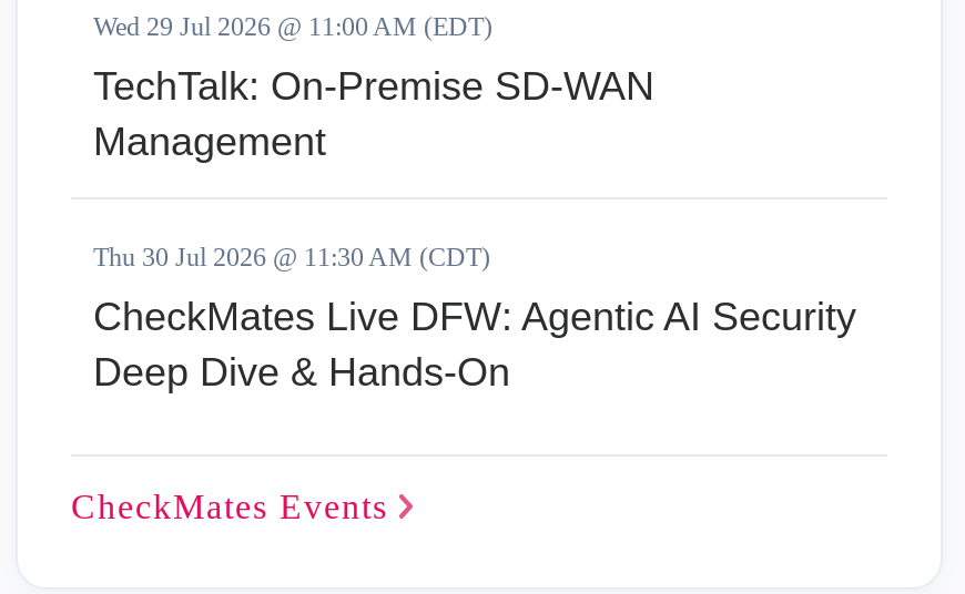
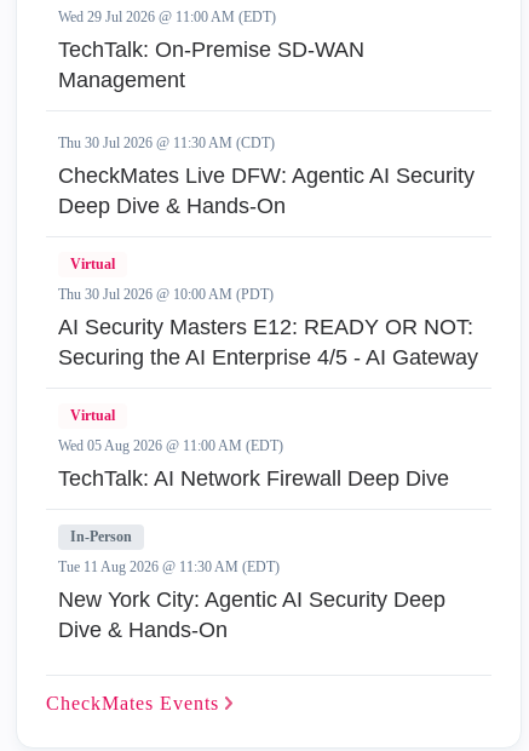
none -> [58,256,478,642] Virtual | Thu 30 Jul 2026 @ 10:00 AM (PDT) | AI Security Masters E12: READY OR NOT: | Securing the AI Enterprise 4/5 - AI Gateway | Virtual | Wed 05 Aug 2026 @ 11:00 AM (EDT) | TechTalk: AI Network Firewall Deep Dive | In-Person | Tue 11 Aug 2026 @ 11:30 AM (EDT) | New York City: Agentic AI Security Deep | Dive & Hands-On

